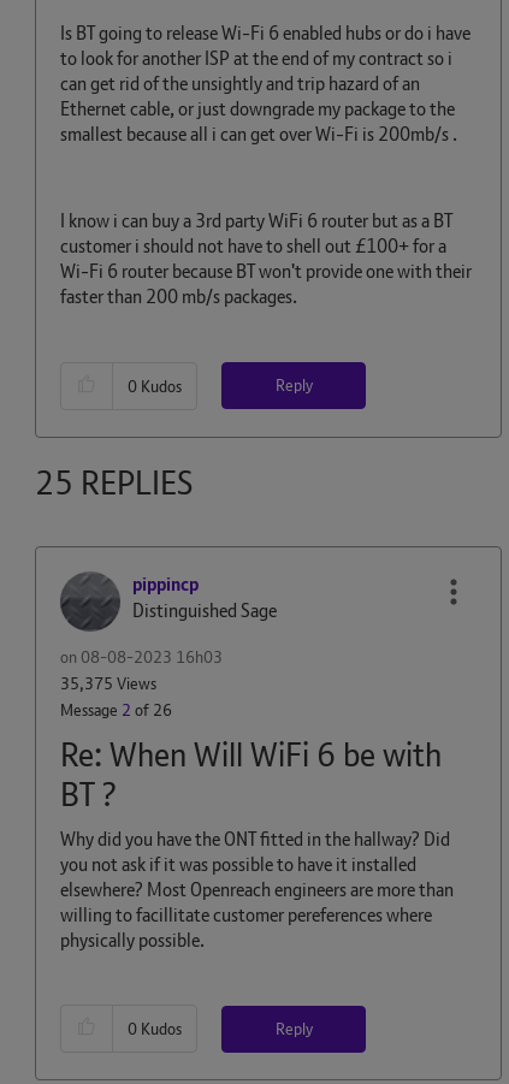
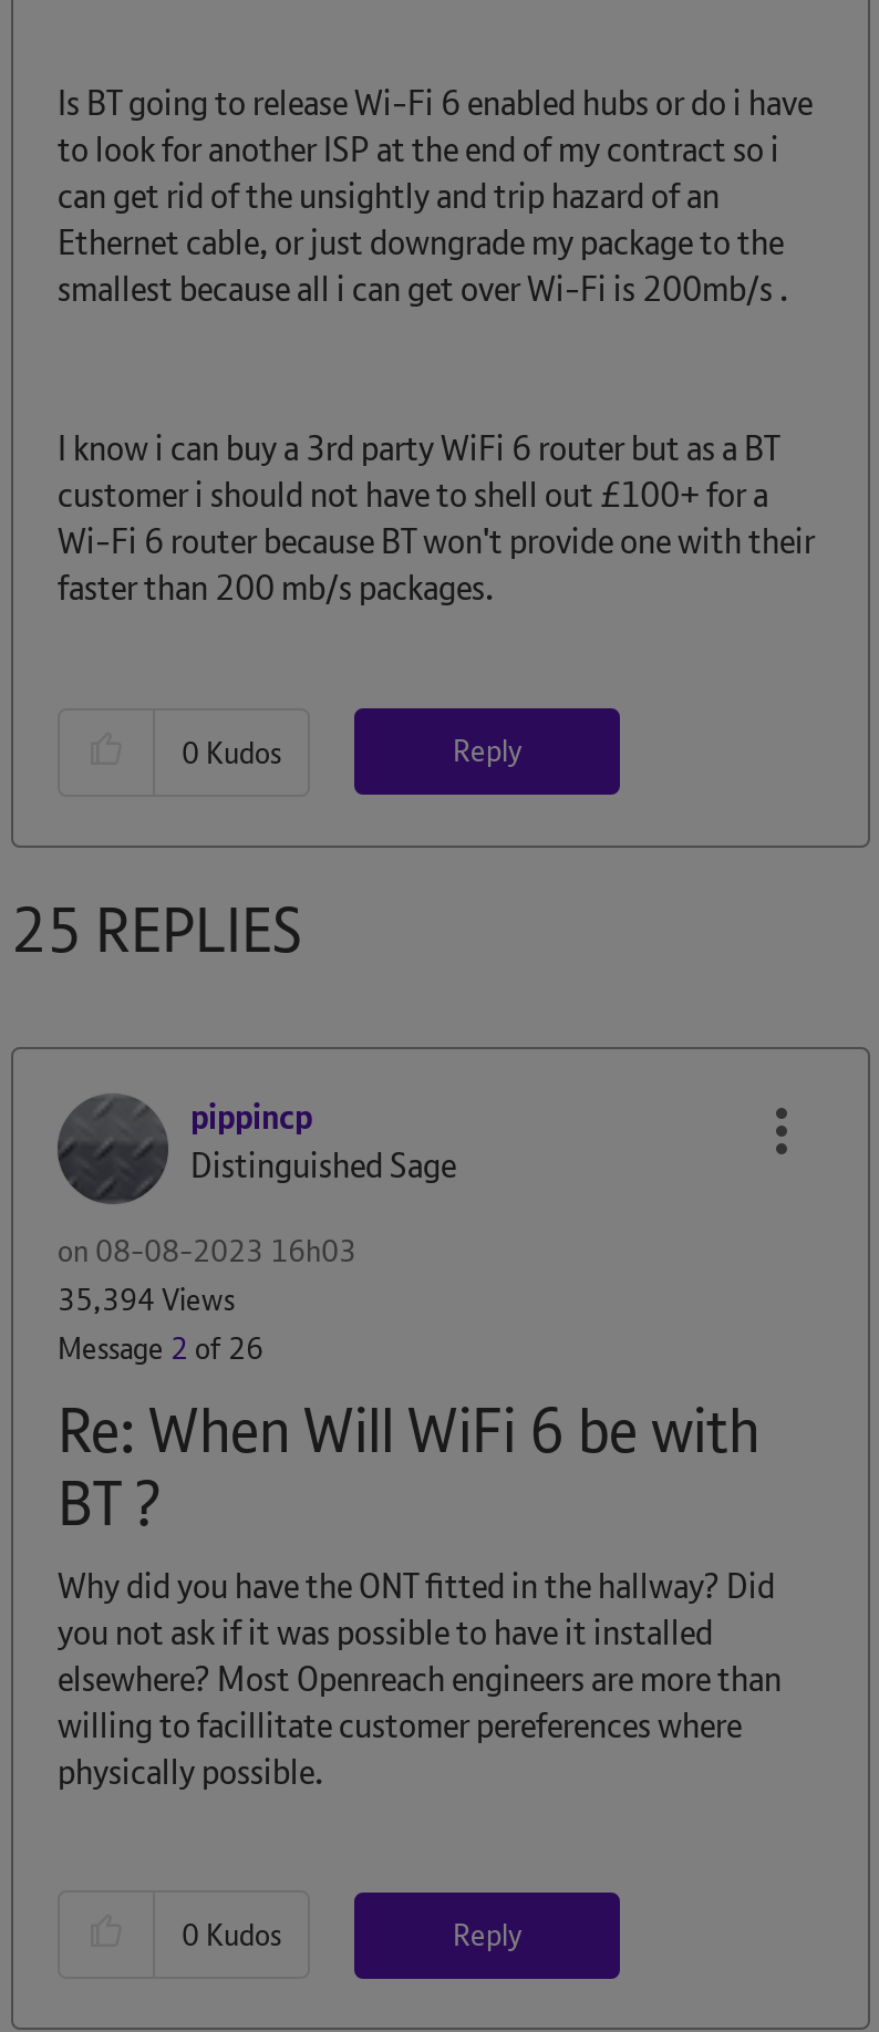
[60,672,156,694] 35,375 Views -> [58,1278,235,1318] 35,394 Views

